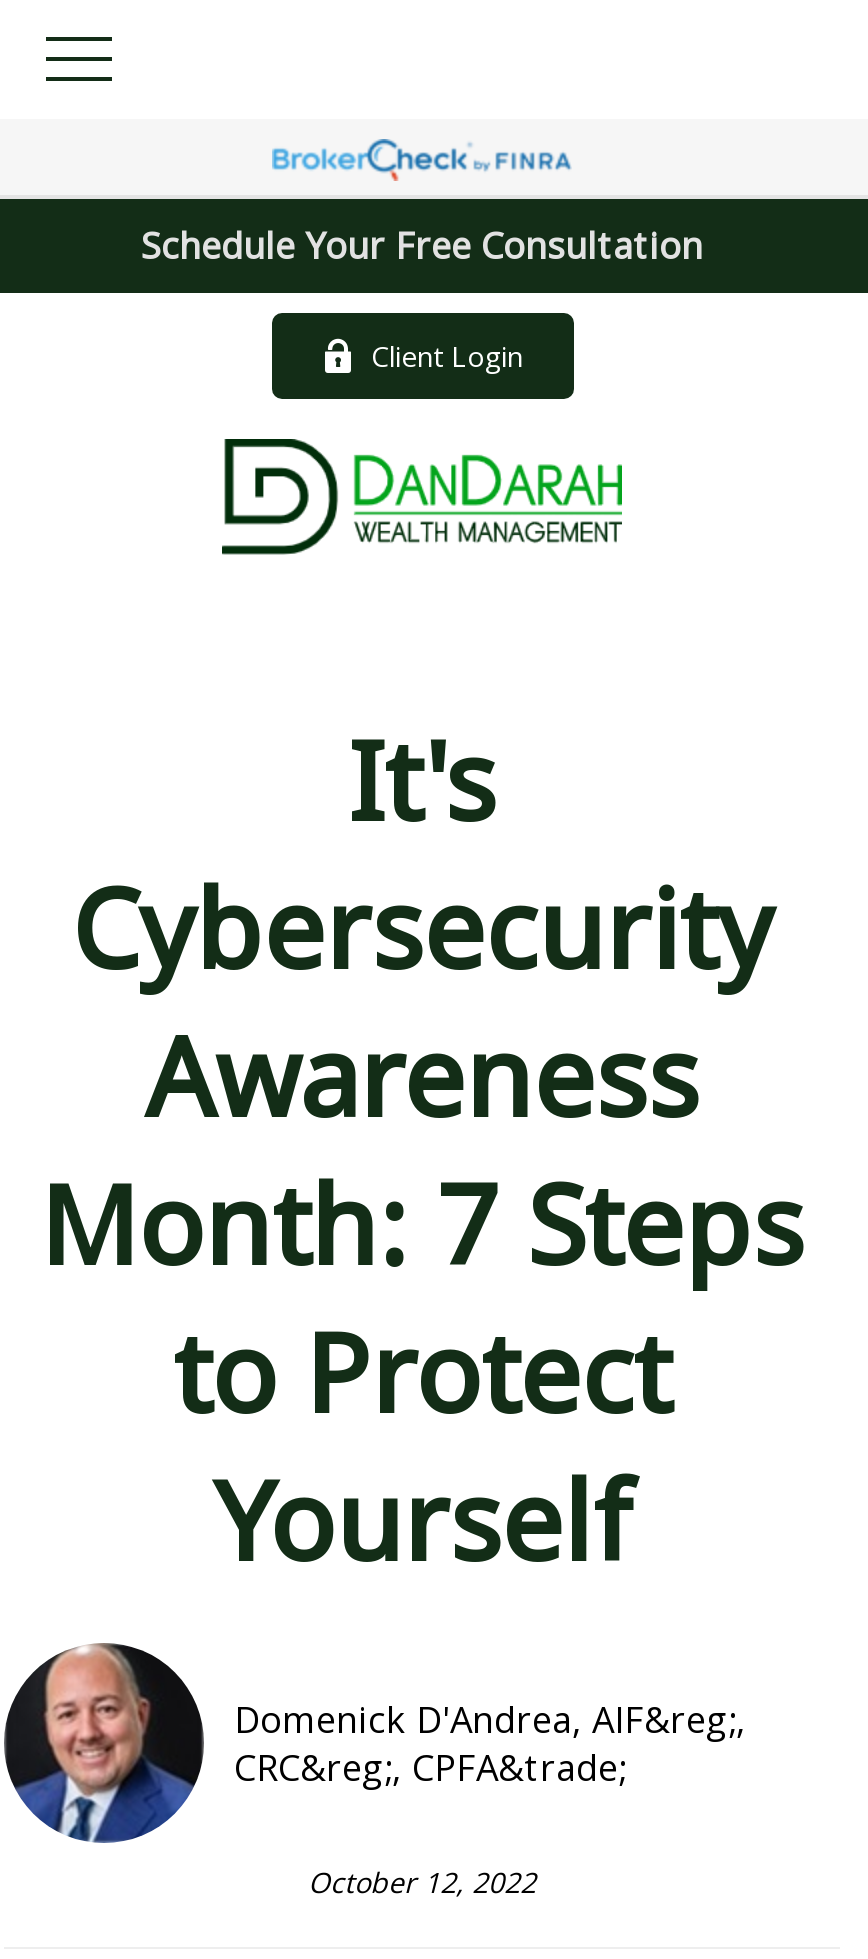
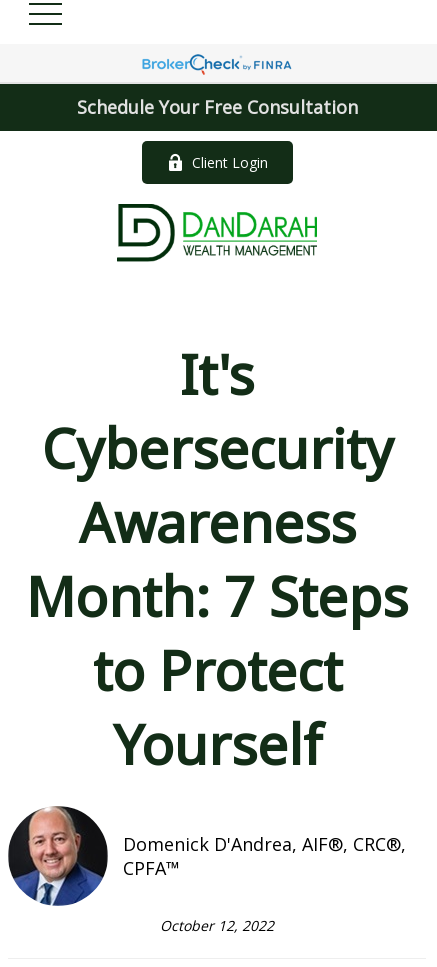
[234,1695,746,1791] Domenick D'Andrea, AIF&reg;, | CRC&reg;, CPFA&trade; -> [123,832,406,880] Domenick D'Andrea, AIF®, CRC®, | CPFA™

